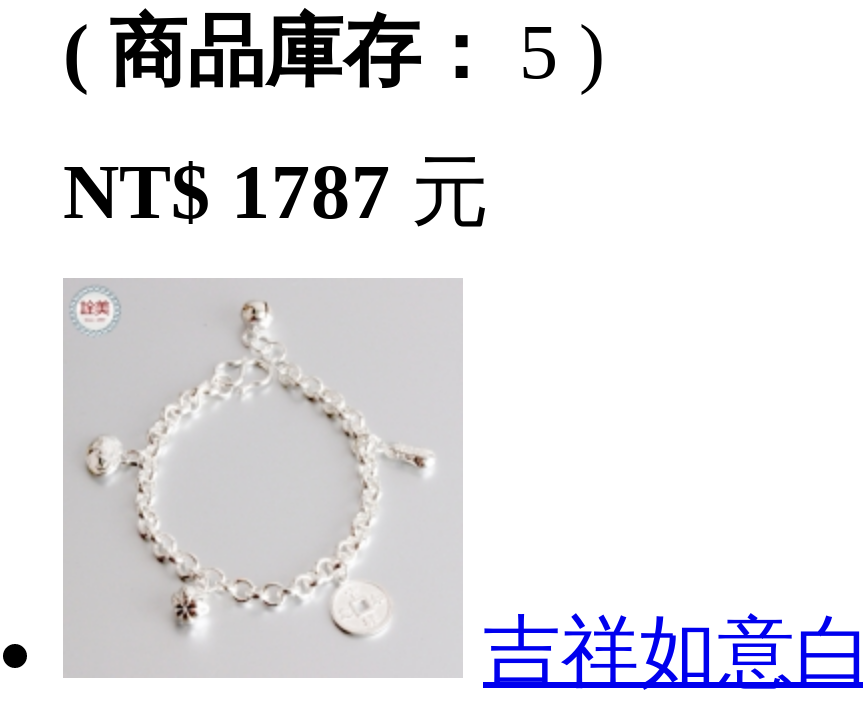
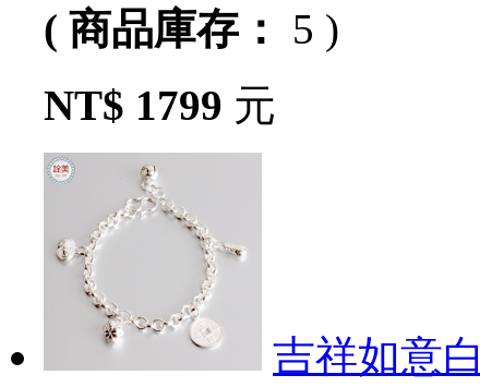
[63,149,489,235] NT$ 1787元 -> [44,82,276,129] NT$ 1799元

